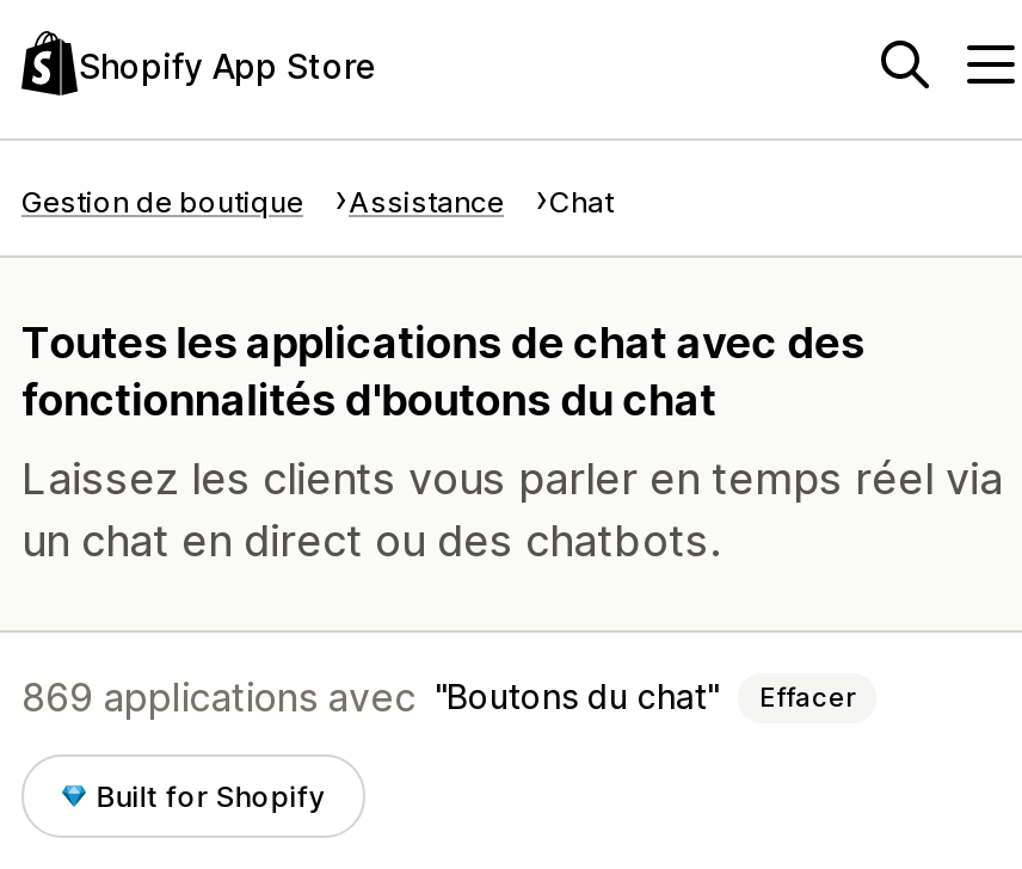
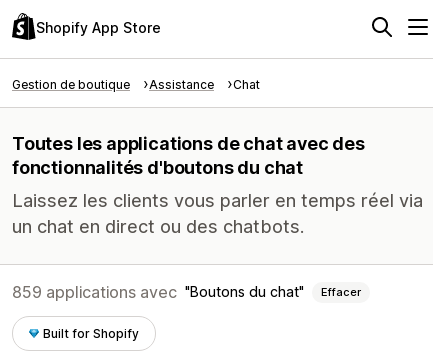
[21,673,415,721] 869 applications avec -> [12,282,177,302] 859 applications avec

